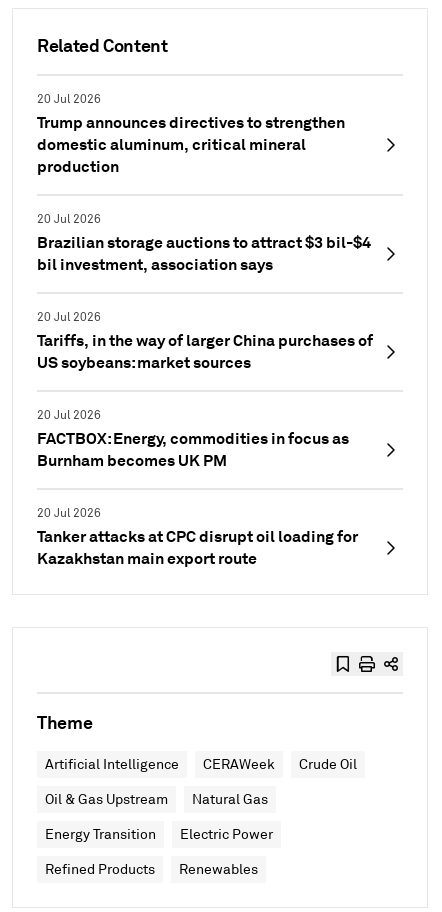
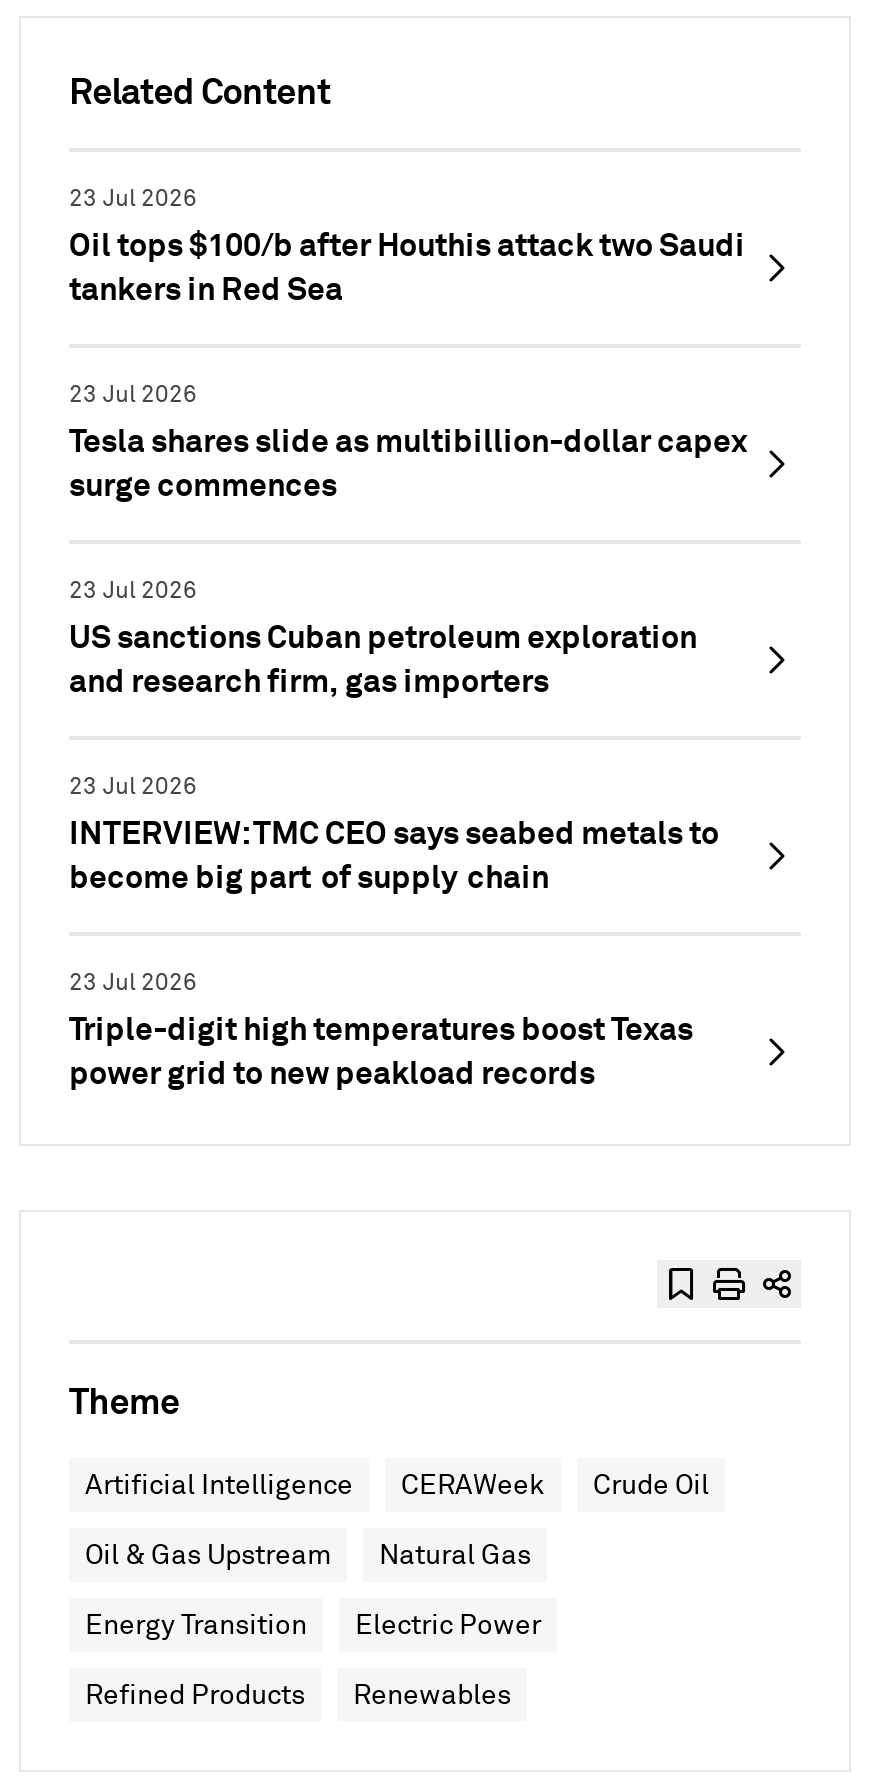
[37,92,345,177] 20 Jul 2026 | Trump announces directives to strengthen | domestic aluminum, critical mineral | production -> [69,184,745,310] 23 Jul 2026 | Oil tops $100/b after Houthis attack two Saudi | tankers in Red Sea
[37,212,371,275] 20 Jul 2026 | Brazilian storage auctions to attract $3 bil-$4 | bil investment, association says -> [69,380,747,506] 23 Jul 2026 | Tesla shares slide as multibillion-dollar capex | surge commences
[37,310,373,373] 20 Jul 2026 | Tariffs, in the way of larger China purchases of | US soybeans: market sources -> [69,576,697,702] 23 Jul 2026 | US sanctions Cuban petroleum exploration | and research firm, gas importers
[37,408,349,471] 20 Jul 2026 | FACTBOX: Energy, commodities in focus as | Burnham becomes UK PM -> [69,772,719,898] 23 Jul 2026 | INTERVIEW: TMC CEO says seabed metals to | become big part of supply chain
[37,506,358,569] 20 Jul 2026 | Tanker attacks at CPC disrupt oil loading for | Kazakhstan main export route -> [69,968,693,1094] 23 Jul 2026 | Triple-digit high temperatures boost Texas | power grid to new peakload records

